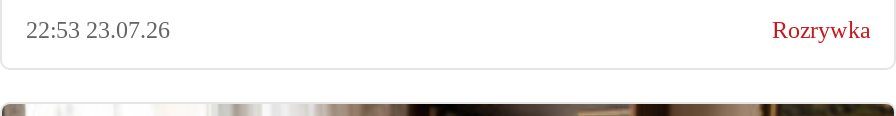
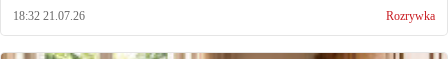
[26,17,170,45] 22:53 23.07.26 -> [13,9,85,23] 18:32 21.07.26

